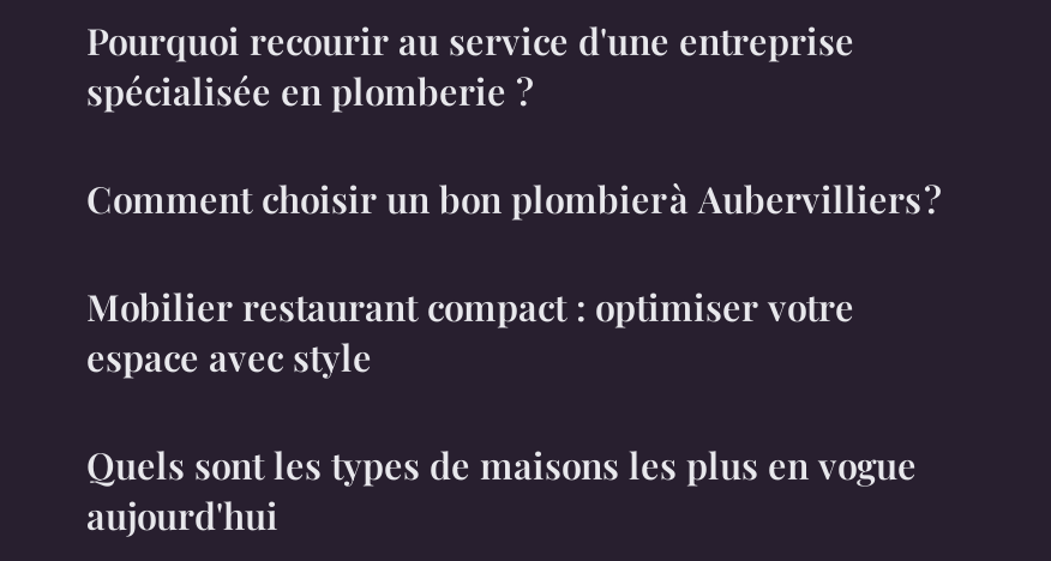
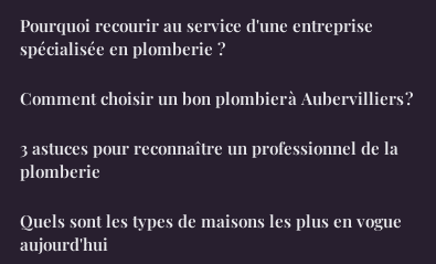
[86,282,854,380] Mobilier restaurant compact : optimiser votre | espace avec style -> [20,137,398,182] 3 astuces pour reconnaître un professionnel de la | plomberie

